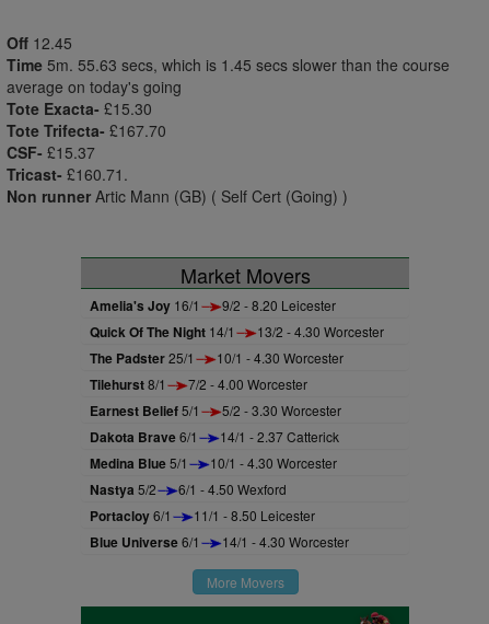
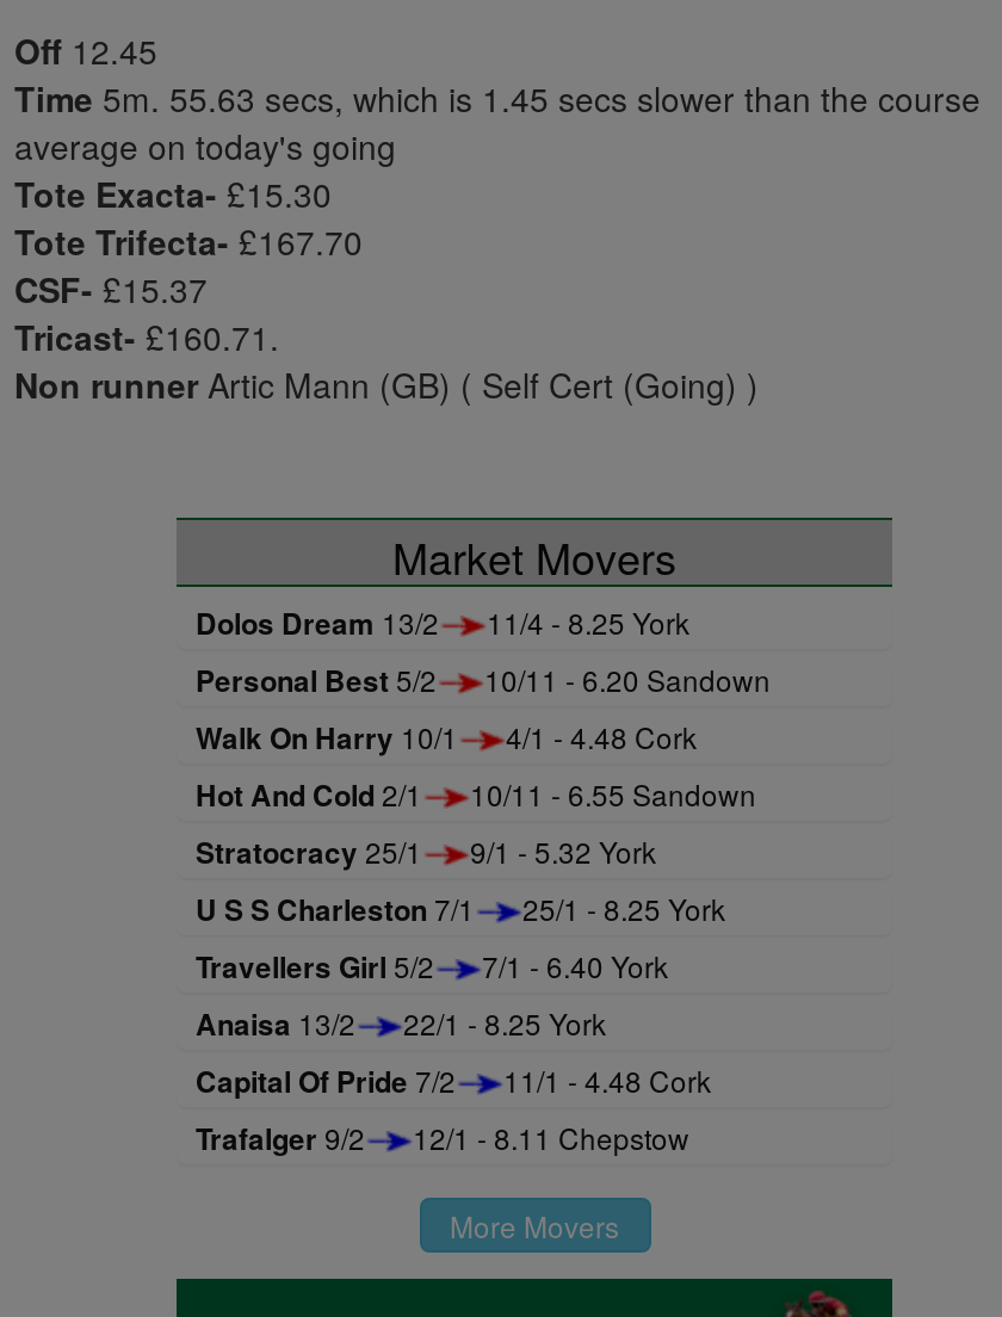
[90,296,384,552] Amelia's Joy 16/1 | 9/2 - 8.20 Leicester | Quick Of The Night 14/1 | 13/2 - 4.30 Worcester | The Padster 25/1 | 10/1 - 4.30 Worcester | Tilehurst 8/1 | 7/2 - 4.00 Worcester | Earnest Belief 5/1 | 5/2 - 3.30 Worcester | Dakota Brave 6/1 | 14/1 - 2.37 Catterick | Medina Blue 5/1 | 10/1 - 4.30 Worcester | Nastya 5/2 | 6/1 - 4.50 Wexford | Portacloy 6/1 | 11/1 - 8.50 Leicester | Blue Universe 6/1 | 14/1 - 4.30 Worcester -> [196,601,771,1160] Dolos Dream 13/2 | 11/4 - 8.25 York | Personal Best 5/2 | 10/11 - 6.20 Sandown | Walk On Harry 10/1 | 4/1 - 4.48 Cork | Hot And Cold 2/1 | 10/11 - 6.55 Sandown | Stratocracy 25/1 | 9/1 - 5.32 York | U S S Charleston 7/1 | 25/1 - 8.25 York | Travellers Girl 5/2 | 7/1 - 6.40 York | Anaisa 13/2 | 22/1 - 8.25 York | Capital Of Pride 7/2 | 11/1 - 4.48 Cork | Trafalger 9/2 | 12/1 - 8.11 Chepstow

